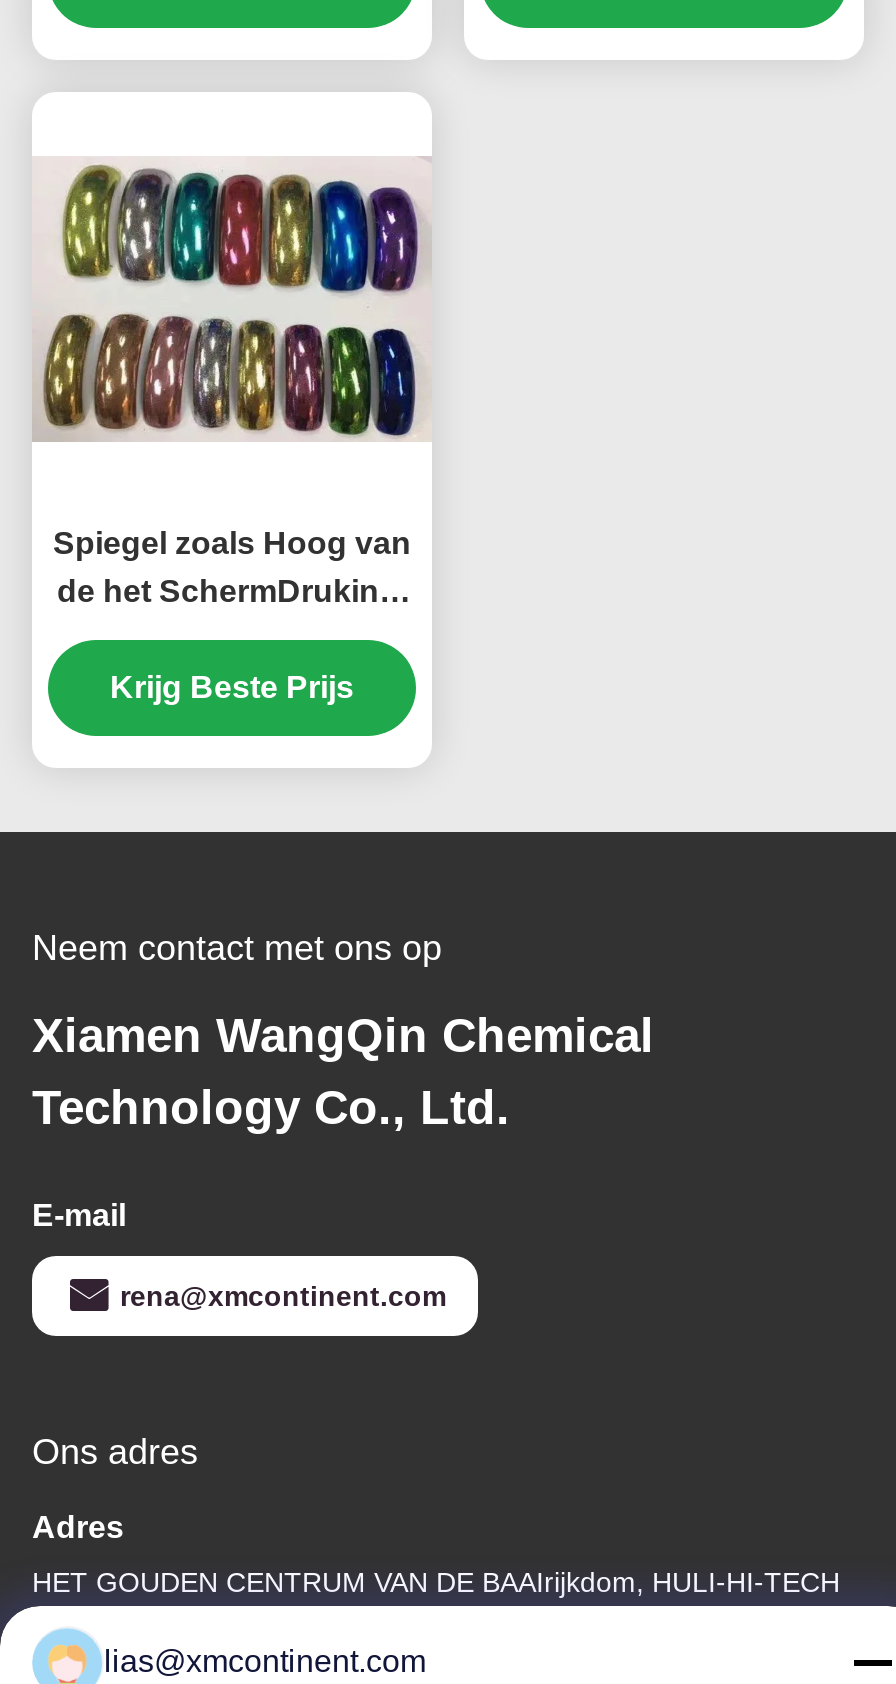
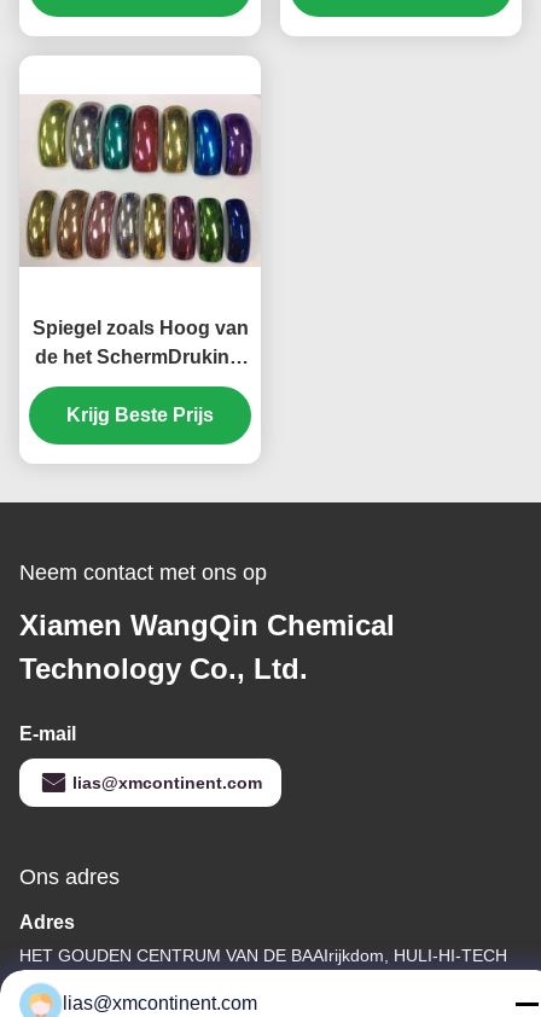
[120,1280,446,1312] rena@xmcontinent.com -> [72,773,262,793] lias@xmcontinent.com

